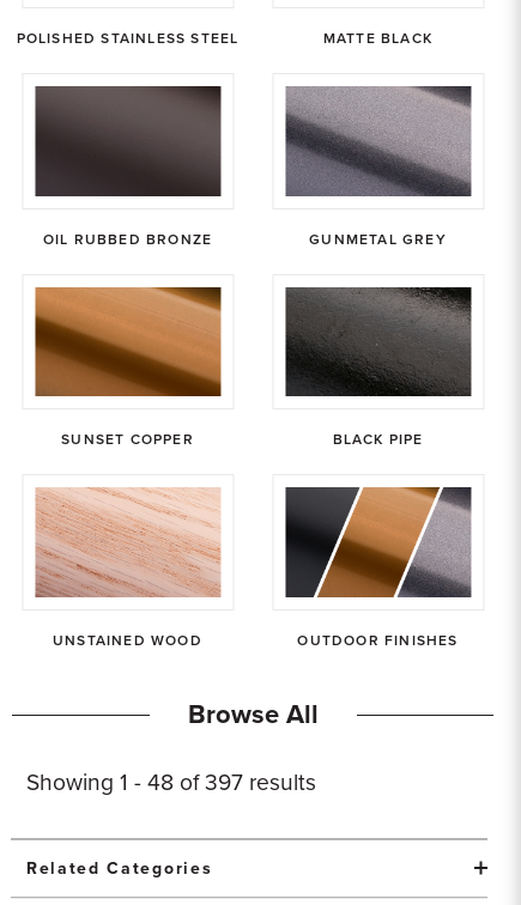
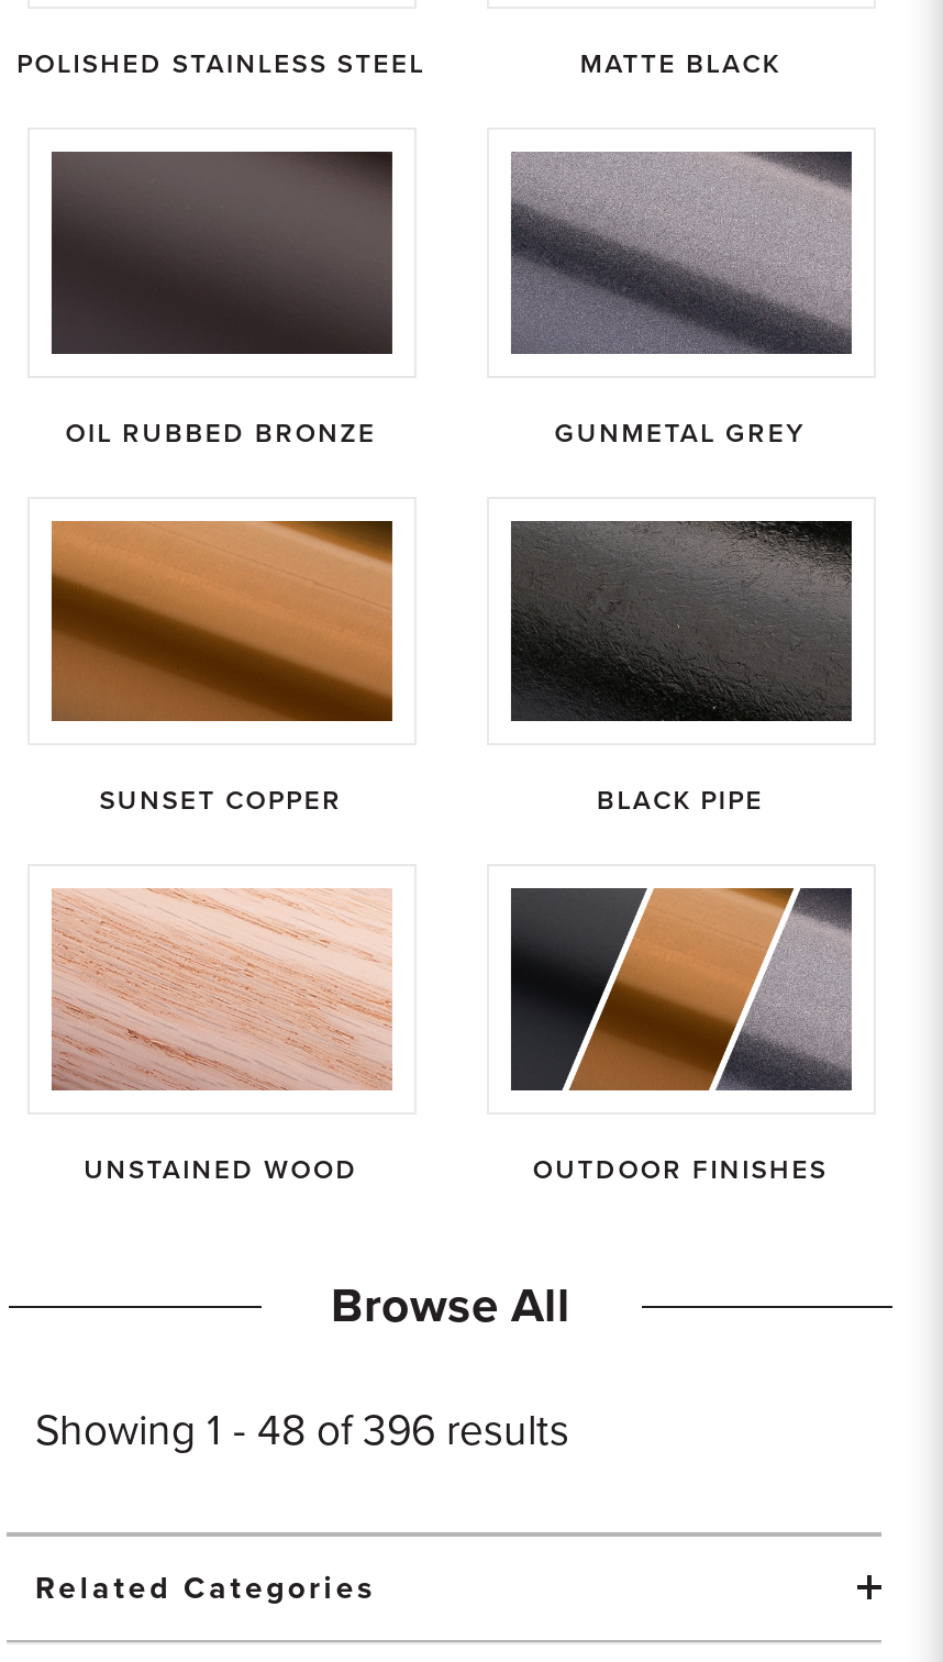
[26,768,316,796] Showing 1 - 48 of 397 results -> [35,1404,569,1455] Showing 1 - 48 of 396 results

